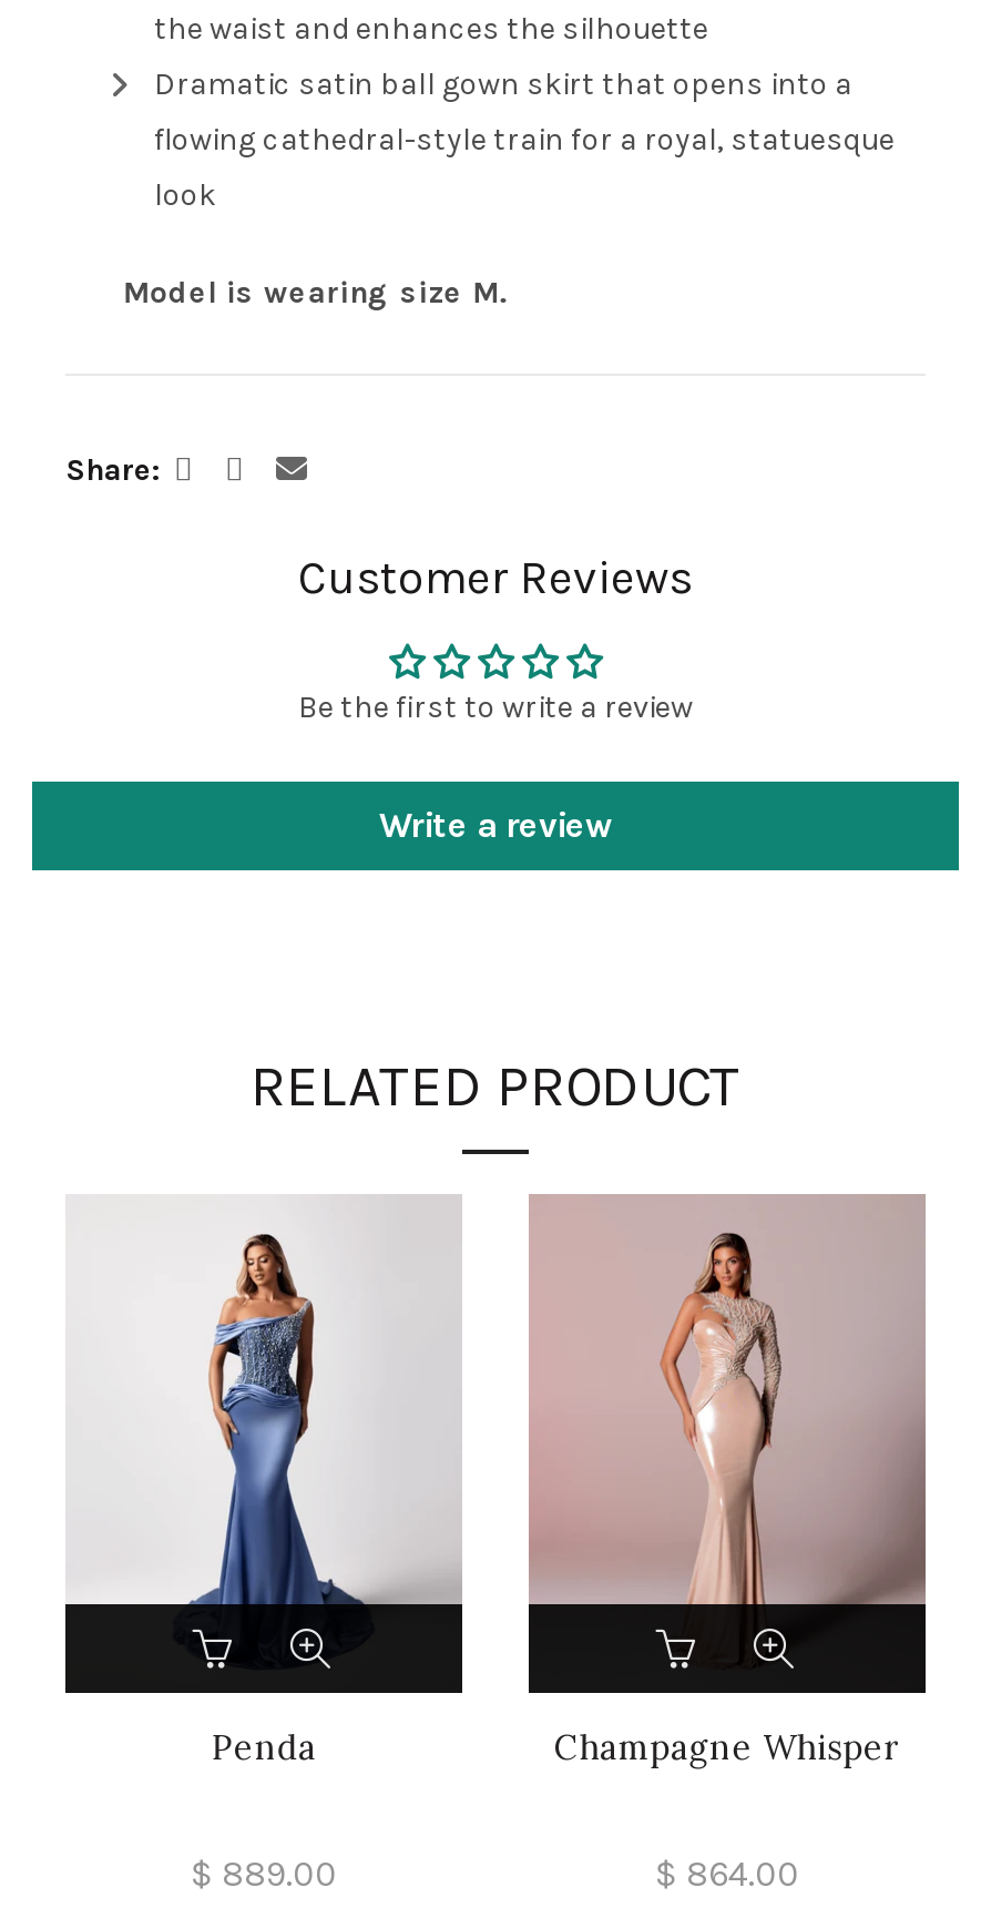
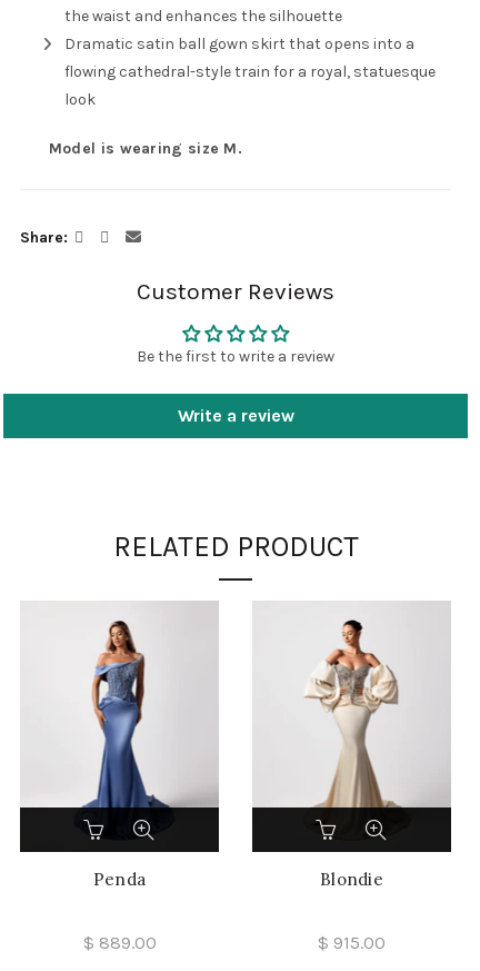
[529,1196,926,1606] [image] -> [253,603,450,807] [image]
[554,1726,900,1768] Champagne Whisper -> [320,868,383,889] Blondie
[655,1853,799,1895] $ 864.00 -> [318,932,386,953] $ 915.00

